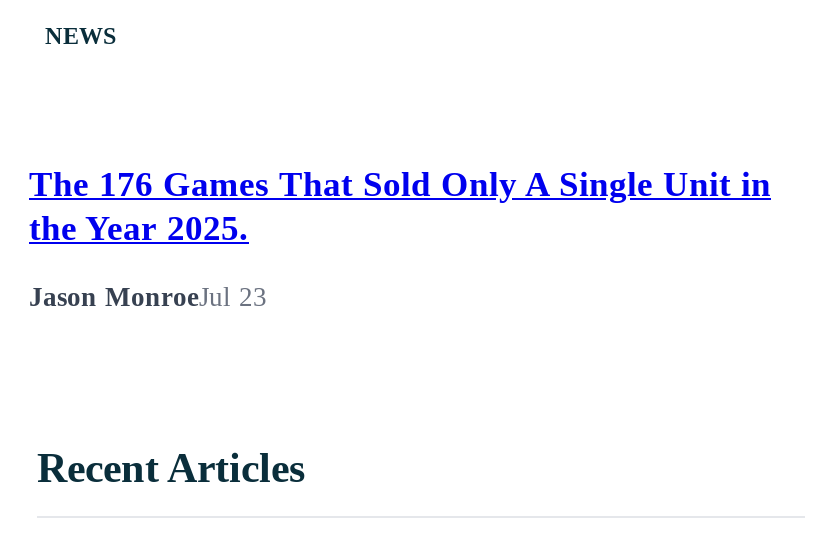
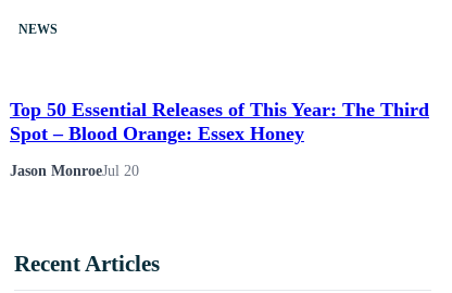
[29,164,771,248] The 176 Games That Sold Only A Single Unit in | the Year 2025. -> [10,99,429,144] Top 50 Essential Releases of This Year: The Third | Spot – Blood Orange: Essex Honey
[29,282,267,312] Jason MonroeJul 23 -> [10,163,139,179] Jason MonroeJul 20

